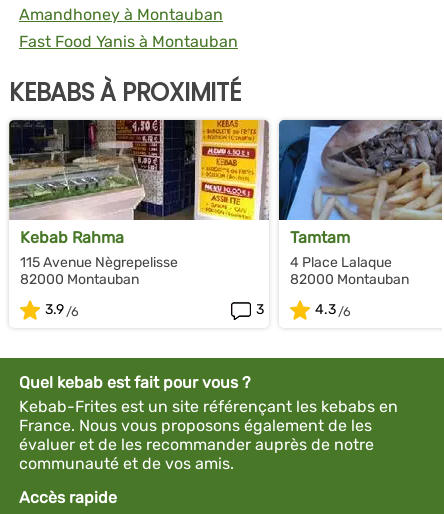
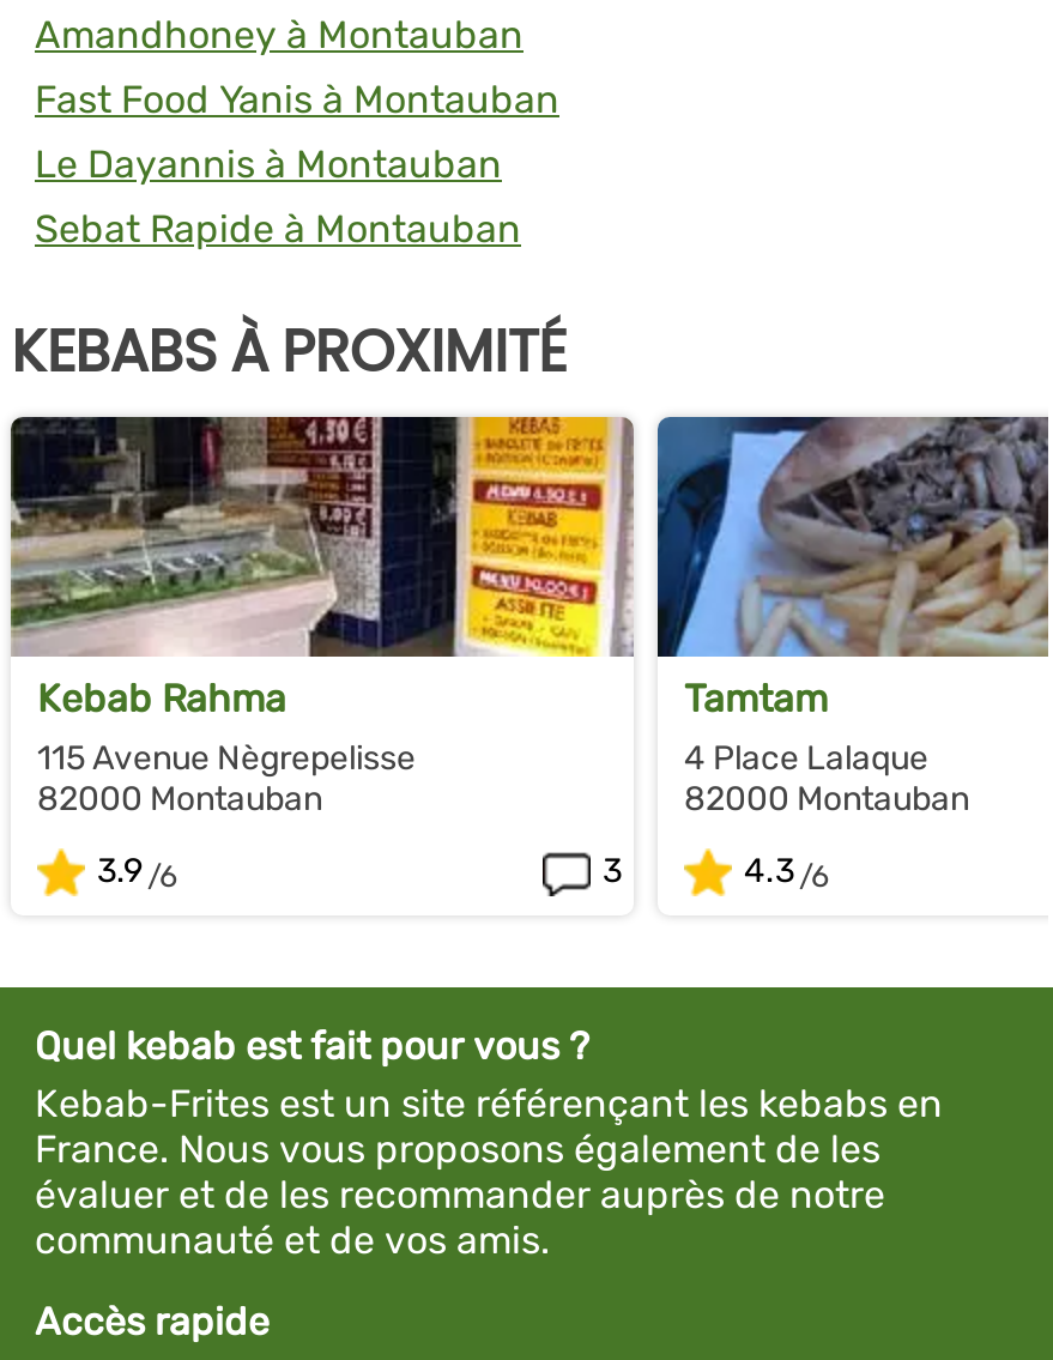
none -> [35,140,521,251] Le Dayannis à Montauban | Sebat Rapide à Montauban

